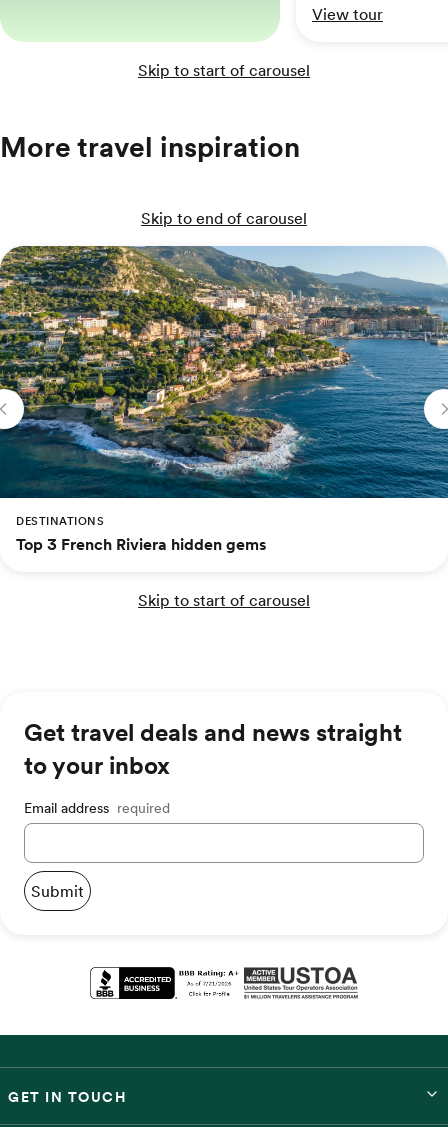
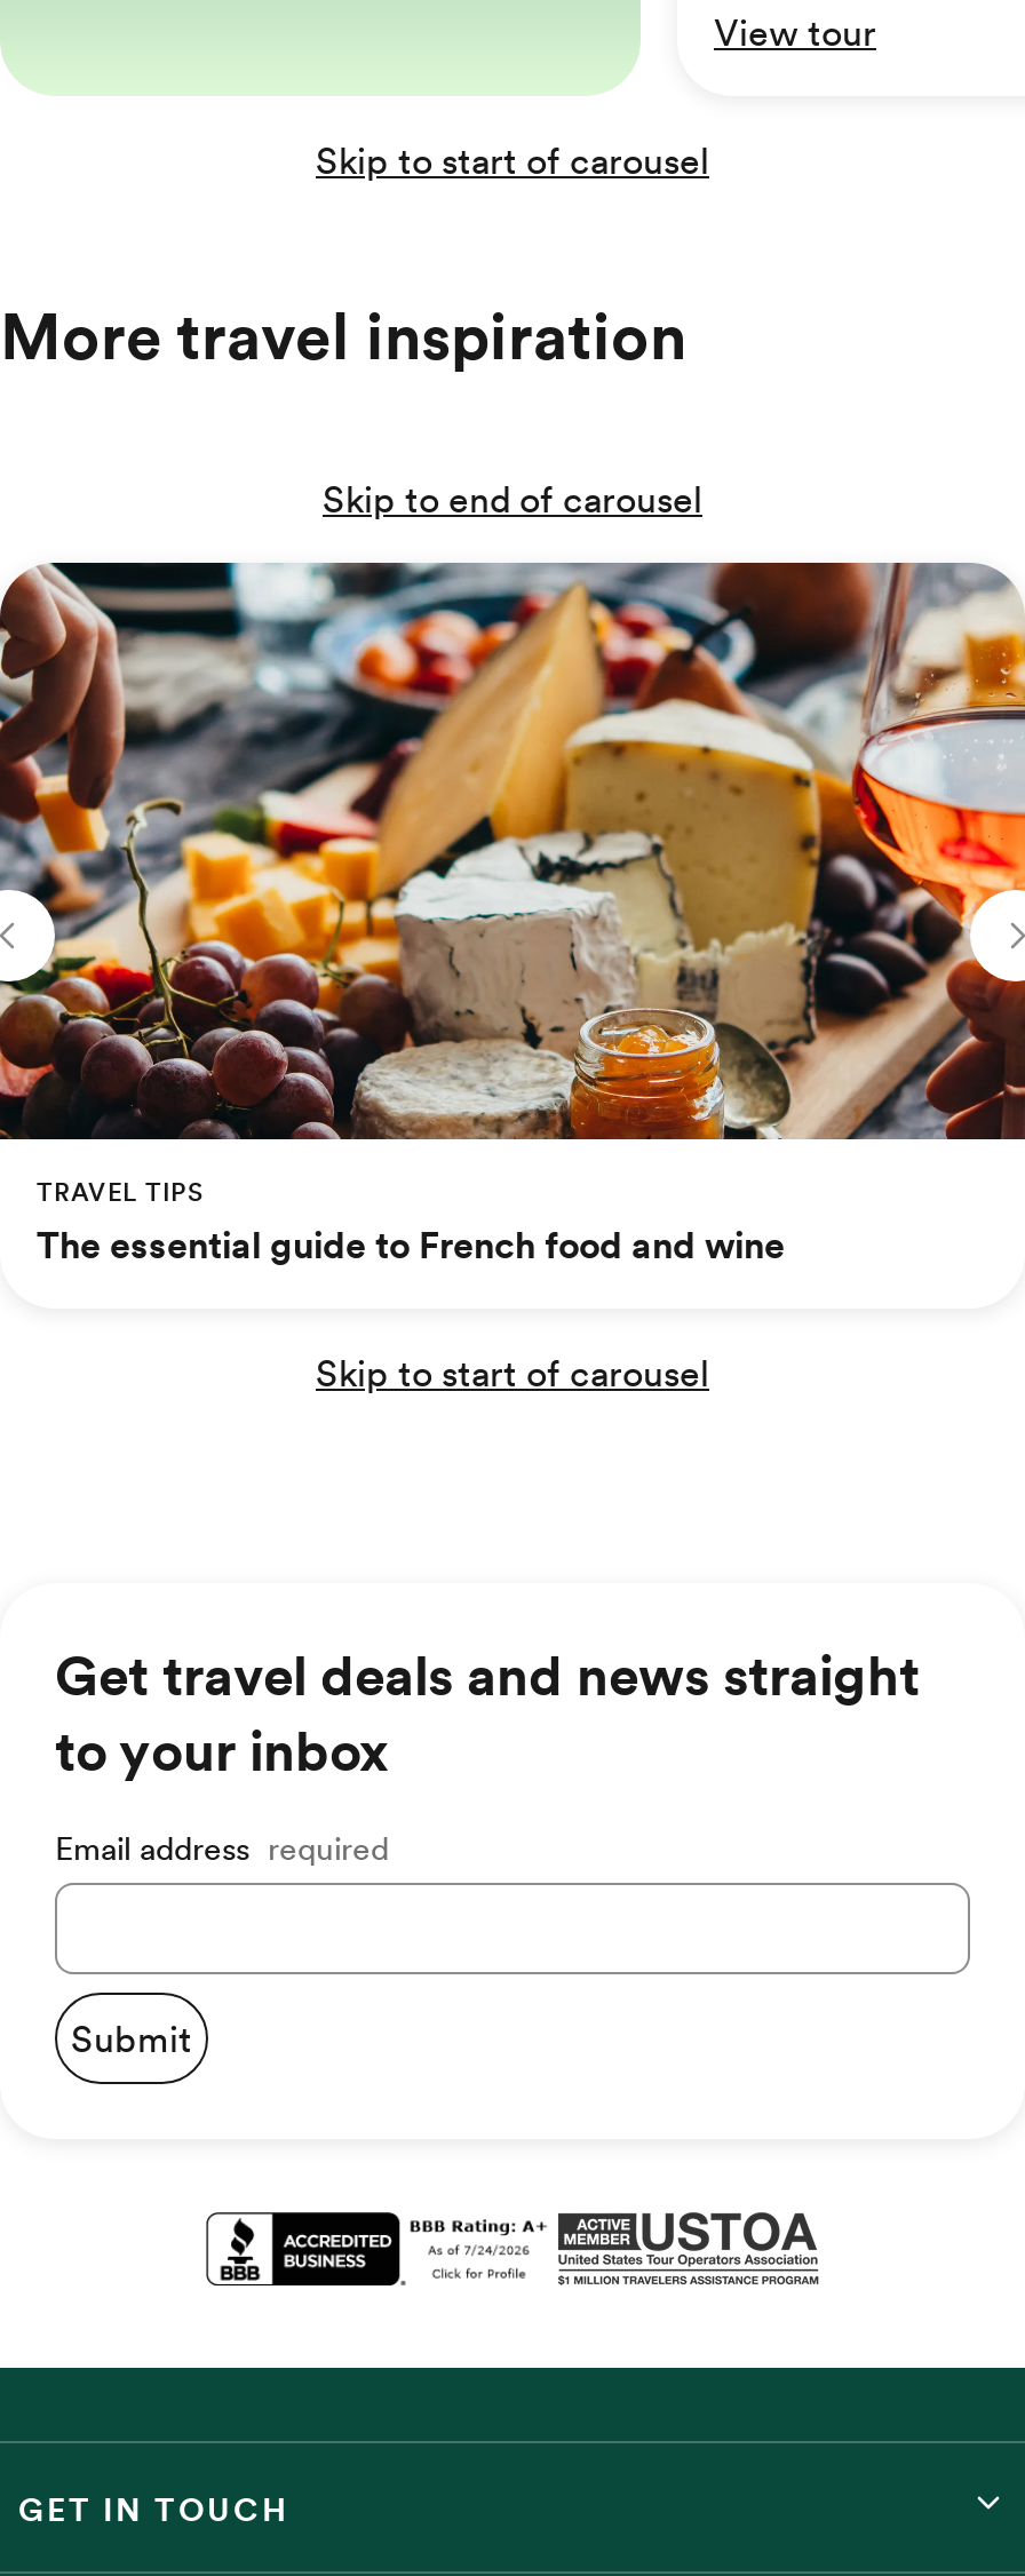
[3,245,445,555] [image] | DESTINATIONS | Top 3 French Riviera hidden gems -> [7,560,1018,1269] [image] | TRAVEL TIPS | The essential guide to French food and wine

